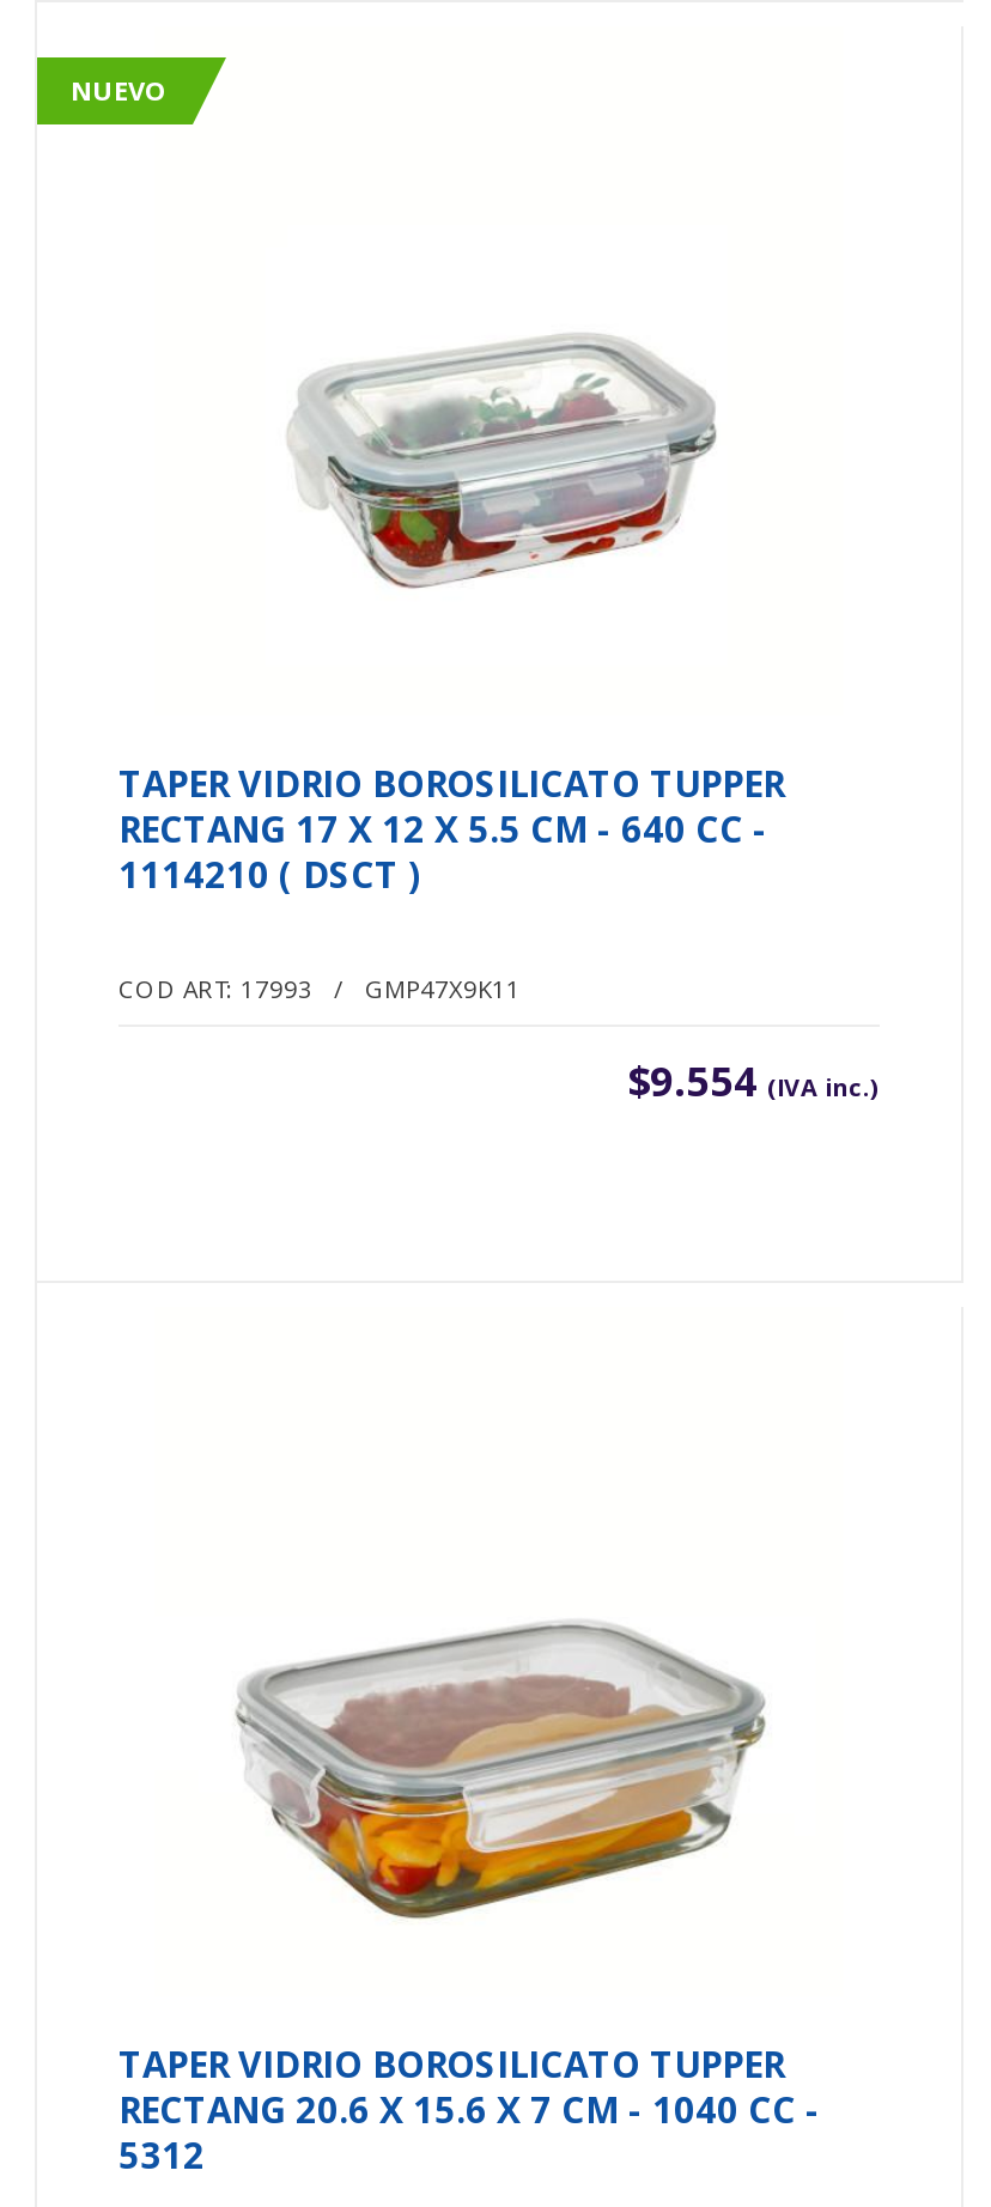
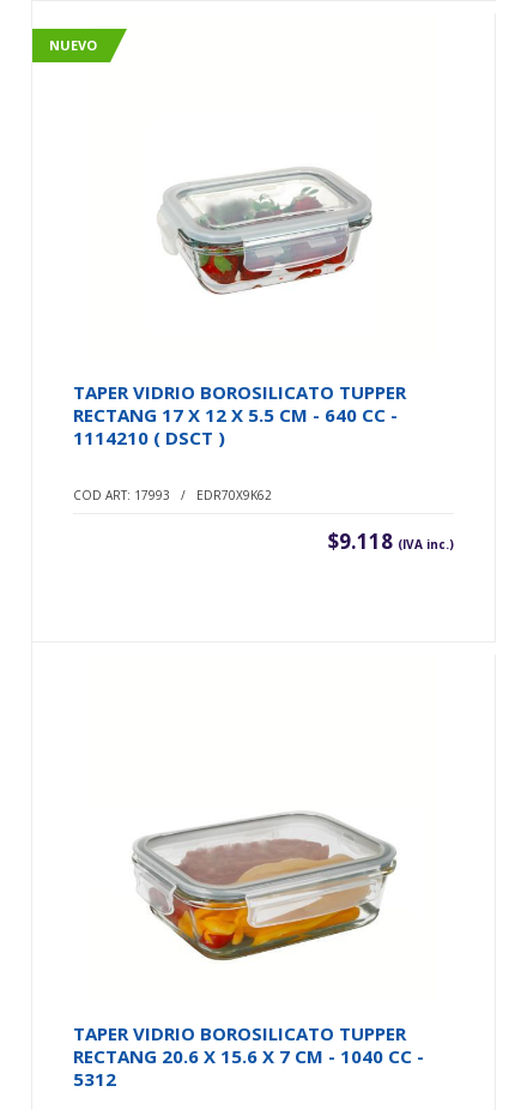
[118,971,521,1005] COD ART: 17993 / GMP47X9K11 -> [73,486,272,503] COD ART: 17993 / EDR70X9K62
[628,1053,880,1108] $9.554 (IVA inc.) -> [328,527,454,555] $9.118 (IVA inc.)

